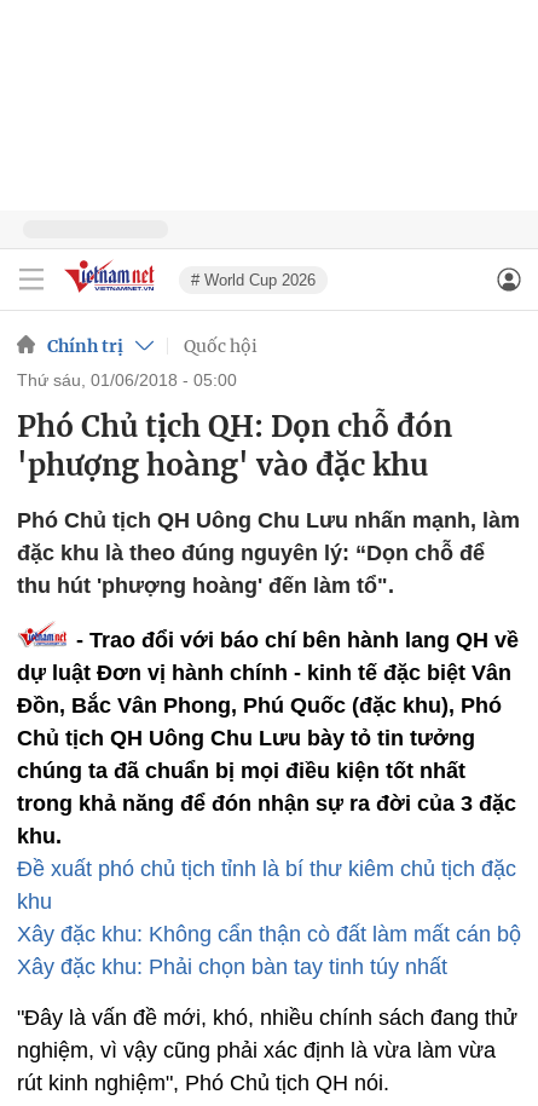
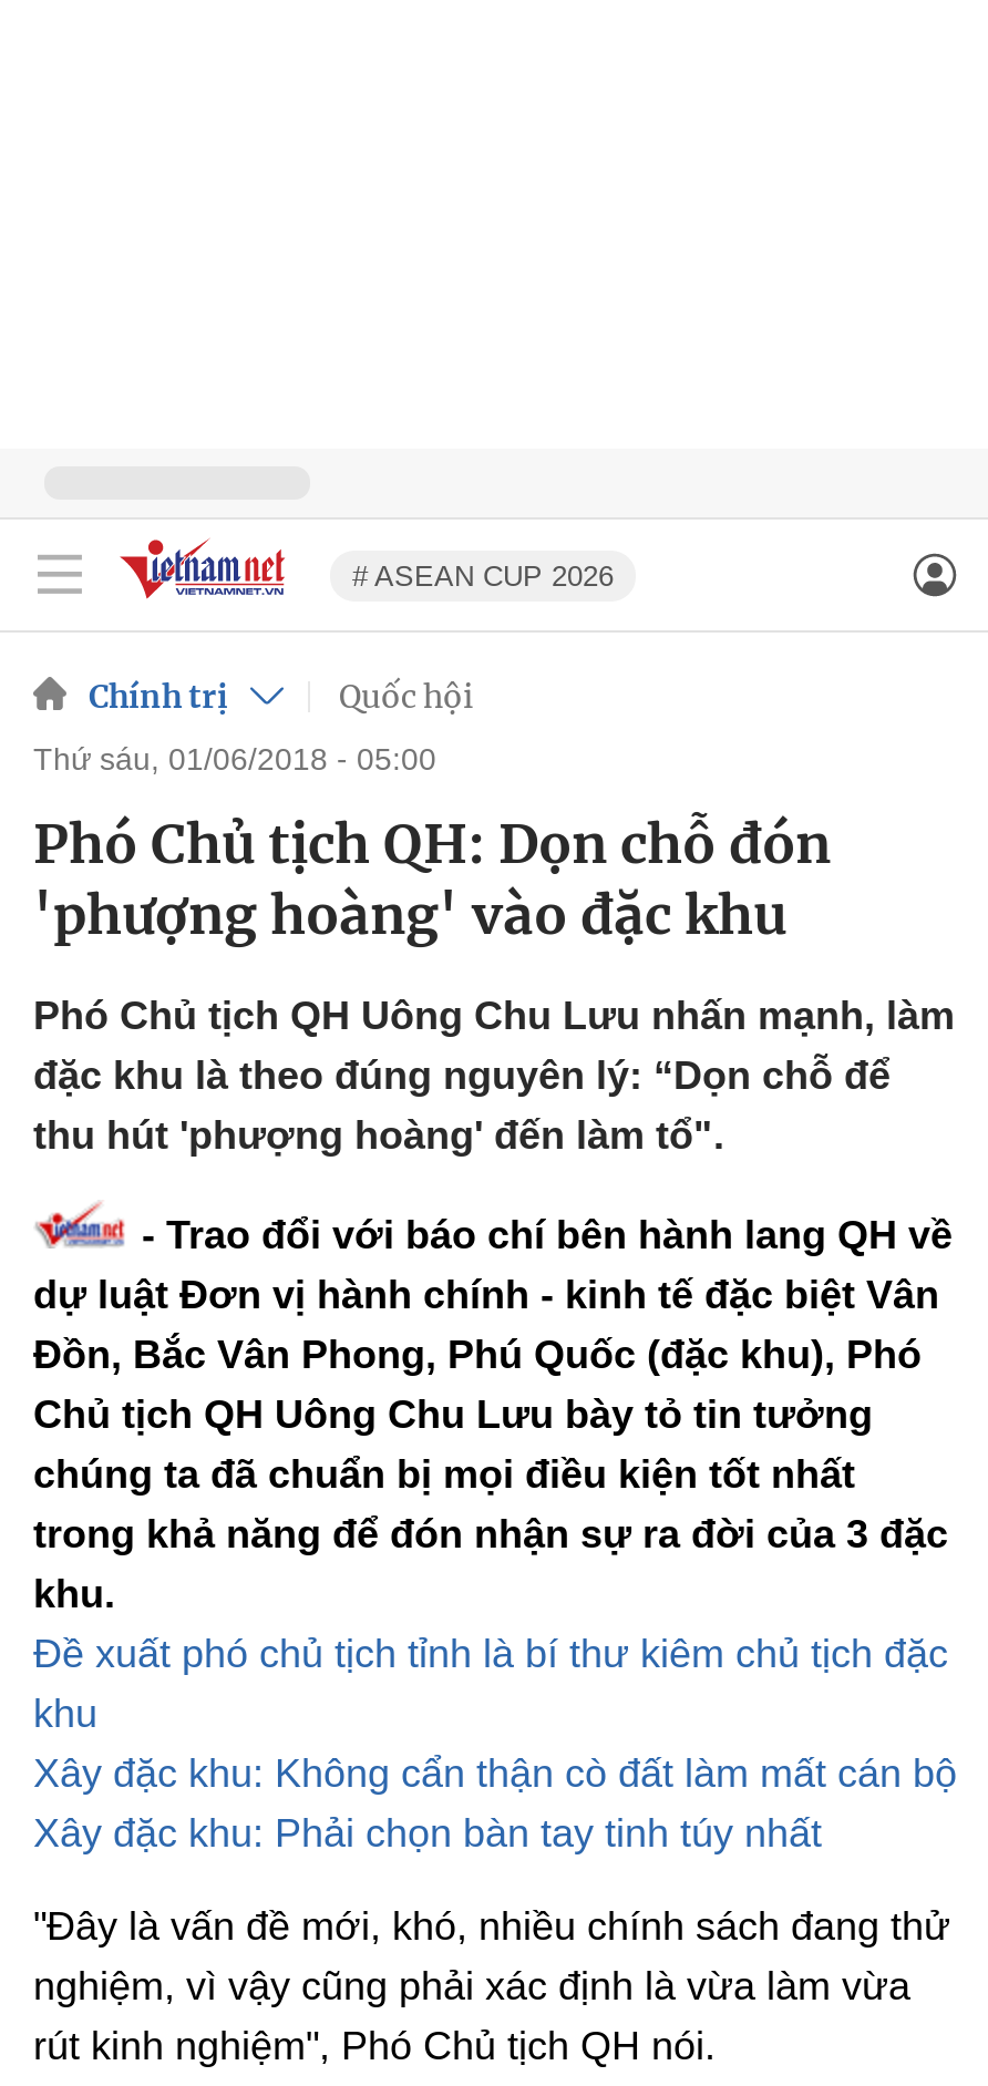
[191,270,316,289] # World Cup 2026 -> [352,558,614,592] # ASEAN CUP 2026

